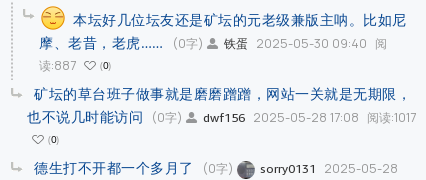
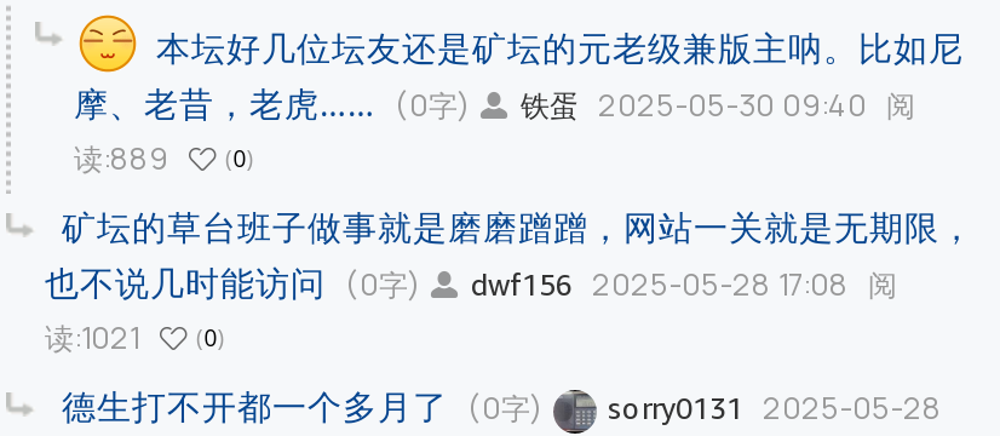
[39,57,108,74] 读:887 0 -> [74,138,246,179] 读:889 0
[203,109,416,126] dwf156 2025-05-28 17:08 阅读:1017 -> [45,264,897,358] dwf156 2025-05-28 17:08 阅 | 读:1021

